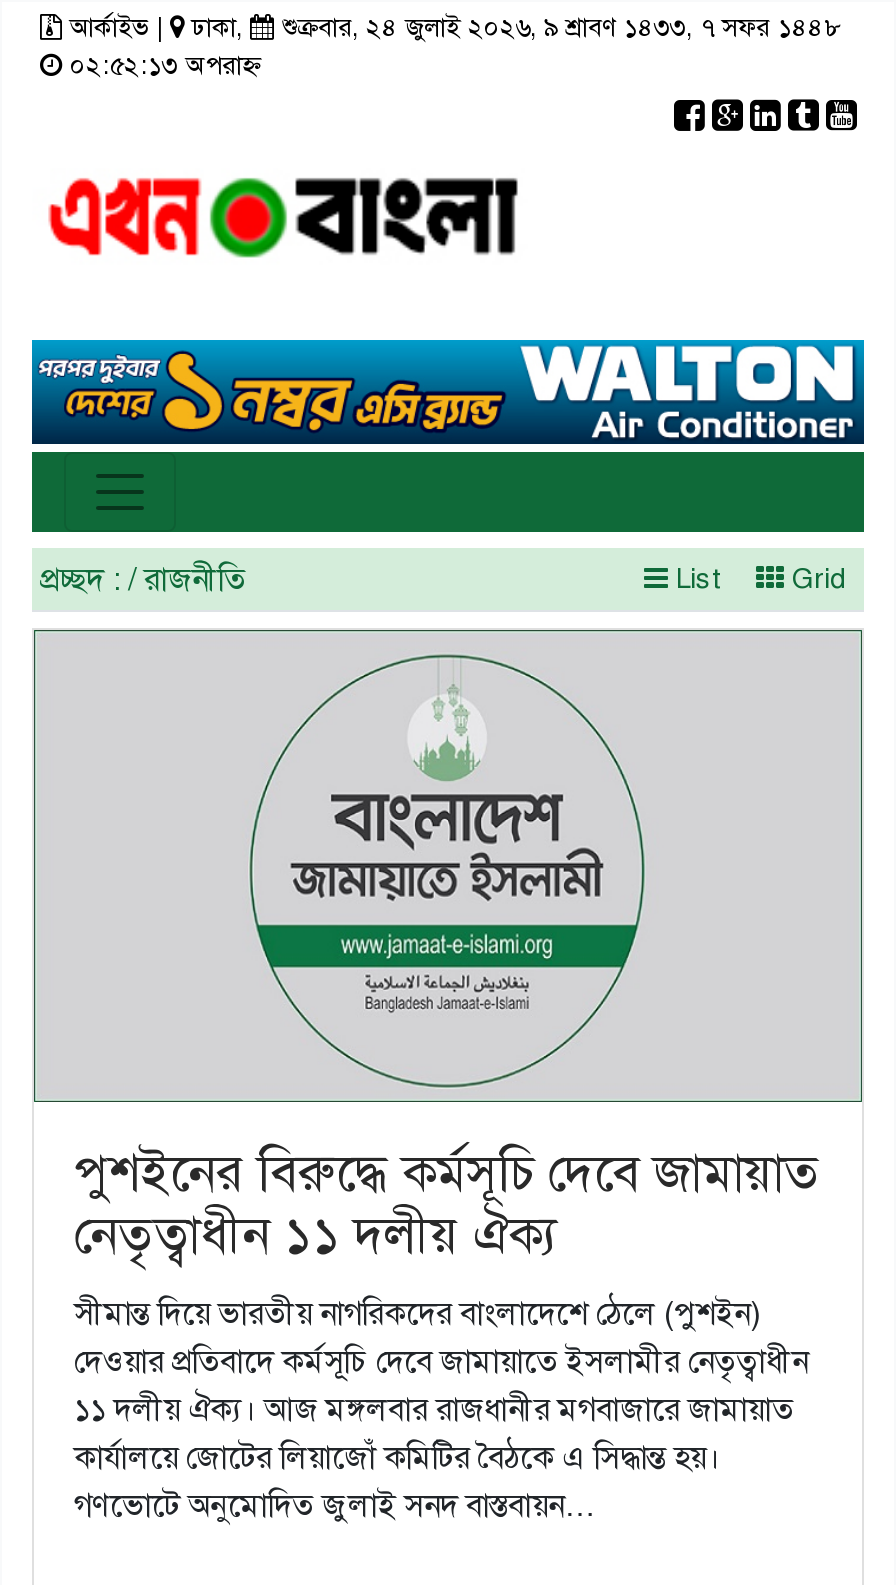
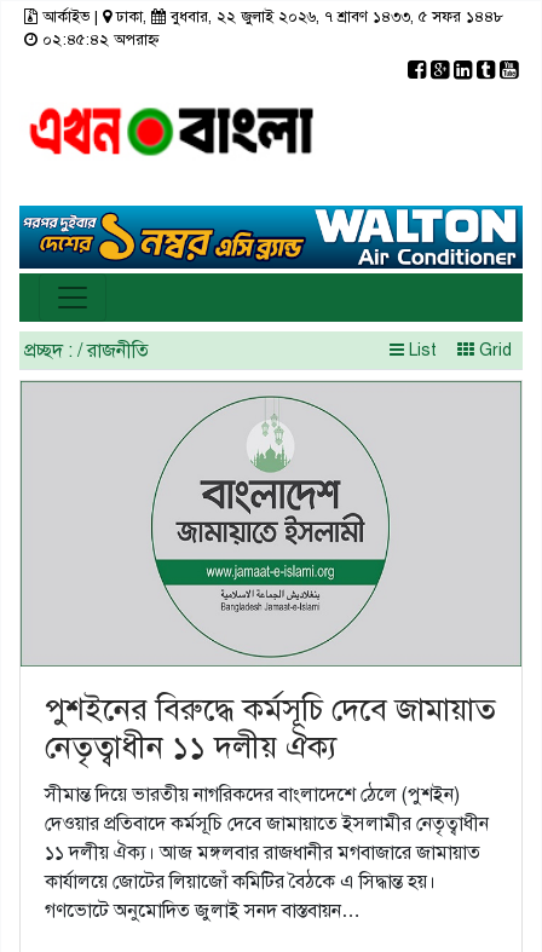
[274,12,840,44] শুক্রবার, ২৪ জুলাই ২০২৬, ৯ শ্রাবণ ১৪৩৩, ৭ সফর ১৪৪৮ -> [166,7,503,27] বুধবার, ২২ জুলাই ২০২৬, ৭ শ্রাবণ ১৪৩৩, ৫ সফর ১৪৪৮
[62,50,262,82] ০২:৫২:১৩ অপরাহ্ন -> [38,30,160,50] ০২:৪৫:৪২ অপরাহ্ন

